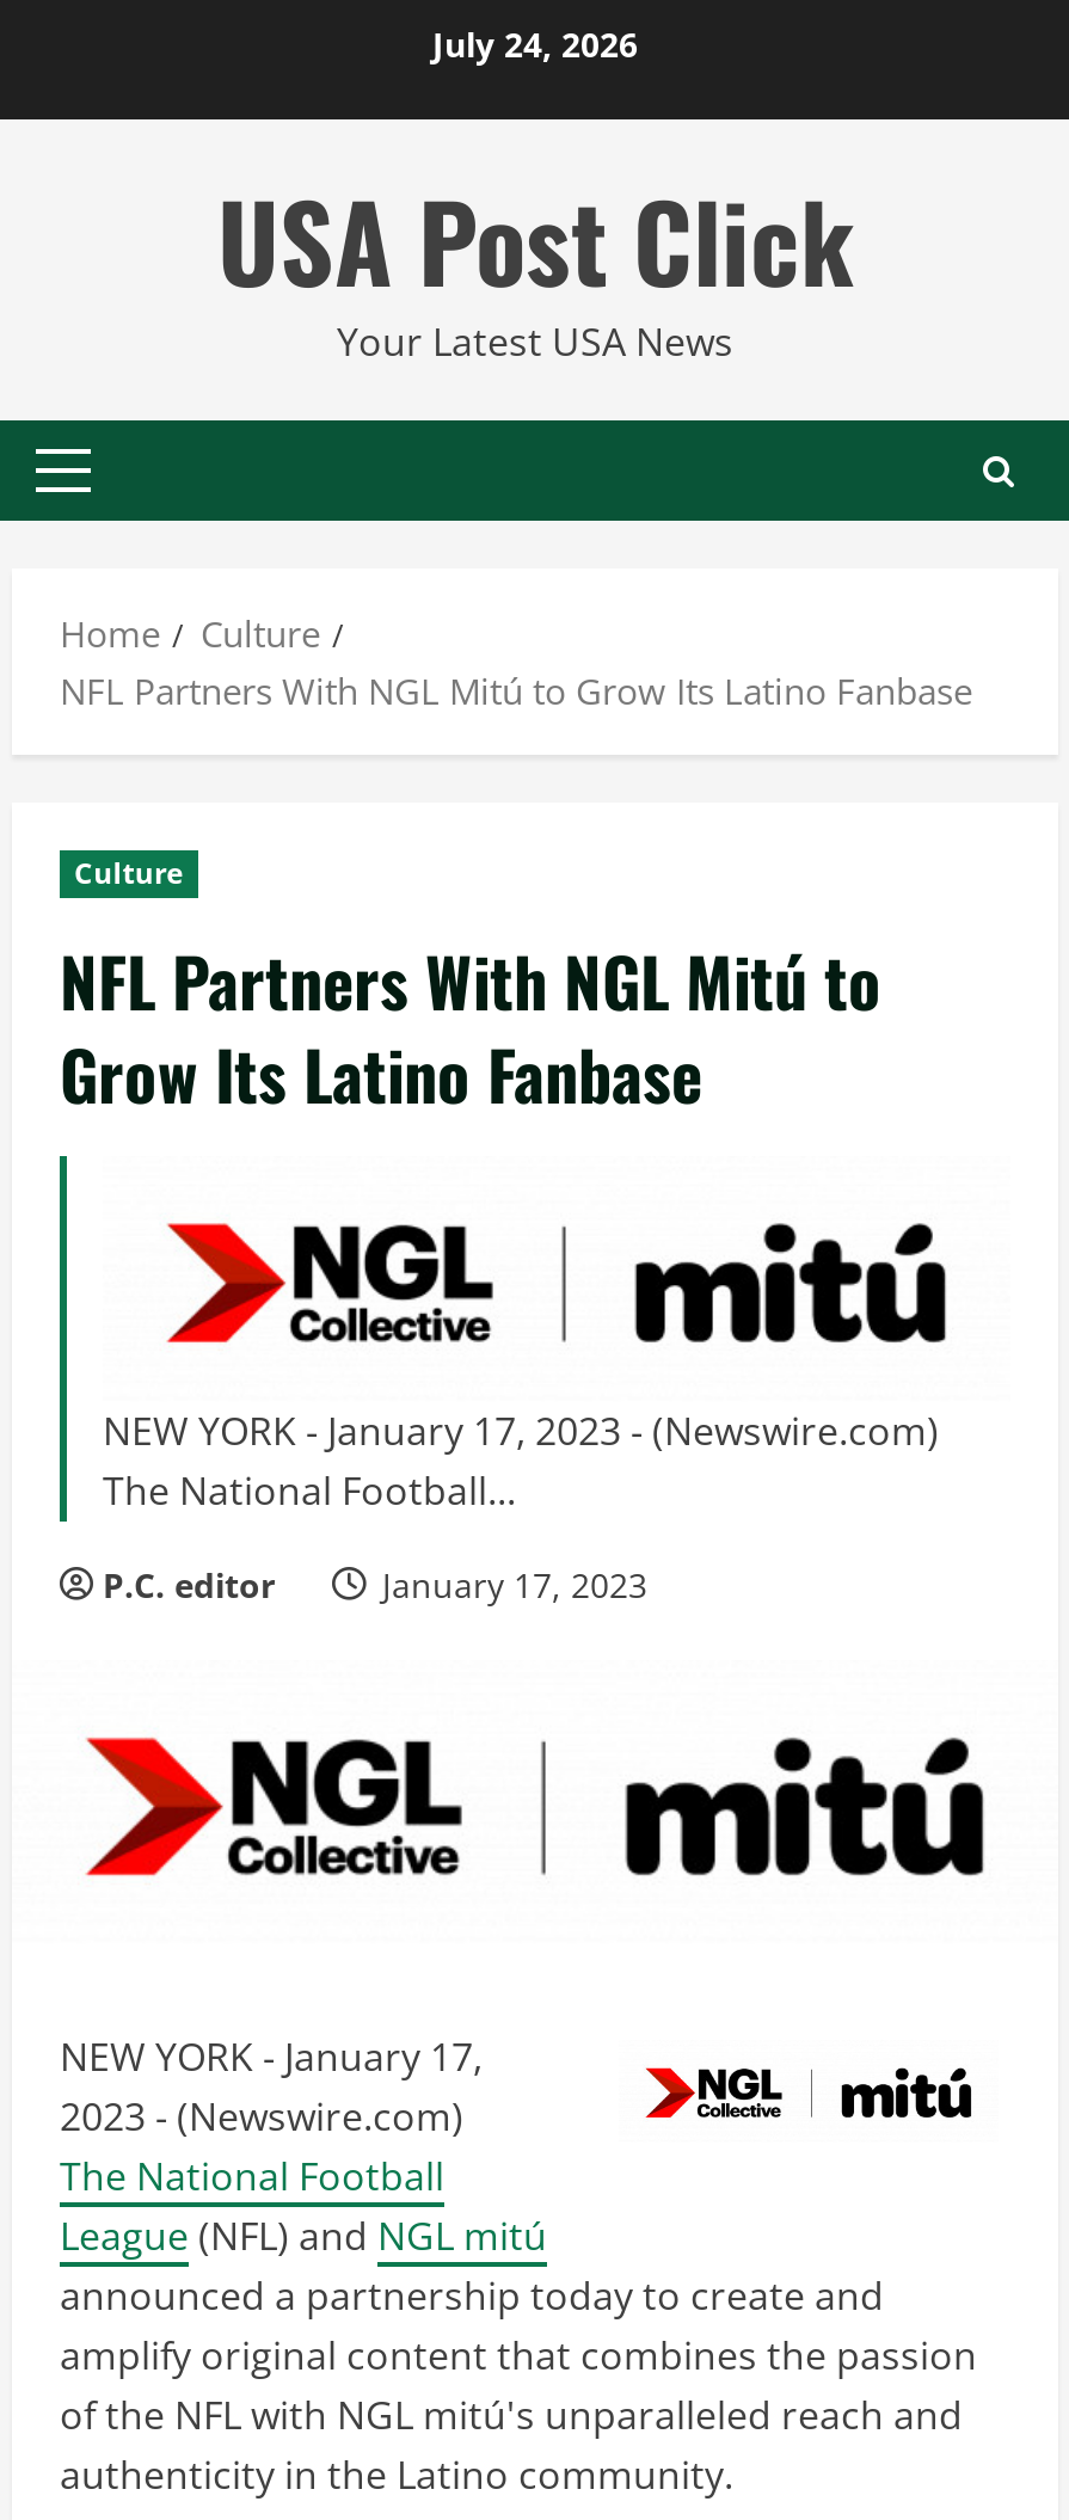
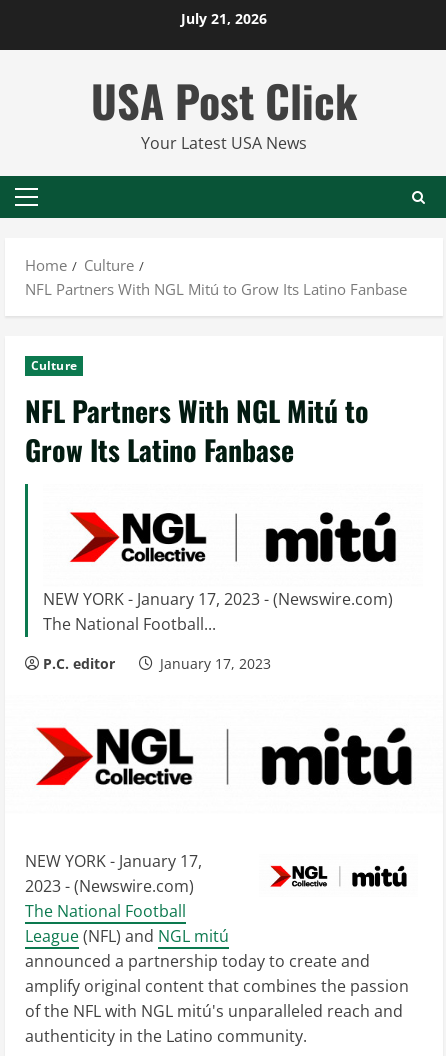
[432,20,638,66] July 24, 2026 -> [181,8,267,27] July 21, 2026

